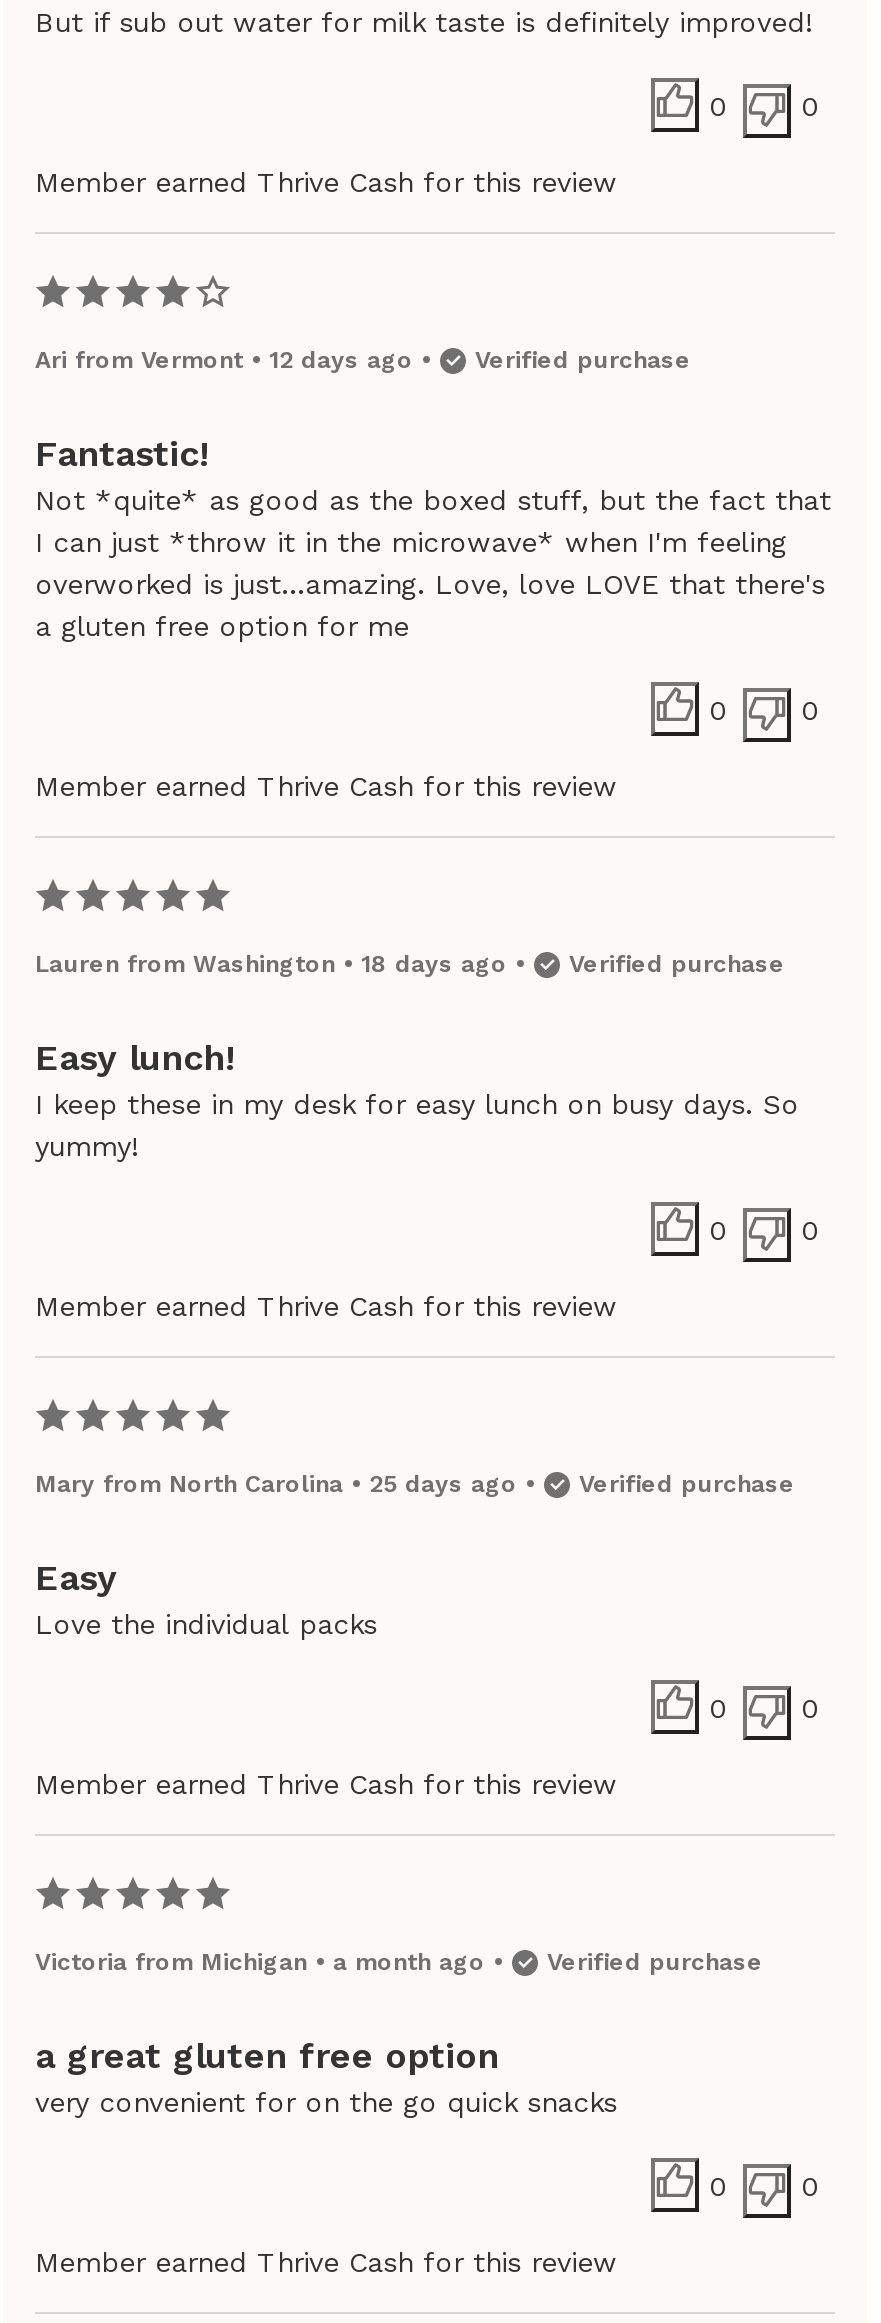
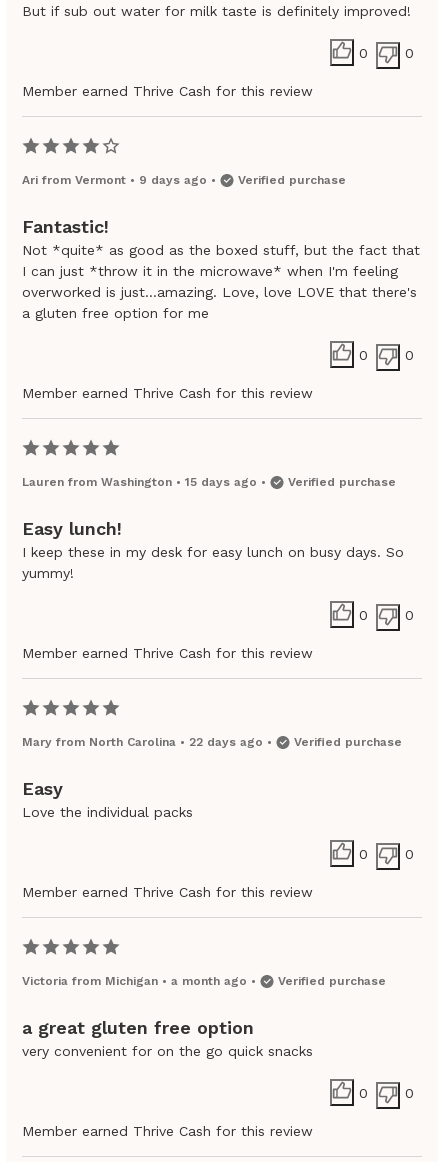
[35,347,431,375] Ari from Vermont • 12 days ago • -> [22,173,216,187] Ari from Vermont • 9 days ago •
[35,951,525,979] Lauren from Washington • 18 days ago • -> [22,475,266,489] Lauren from Washington • 15 days ago •
[35,1471,535,1499] Mary from North Carolina • 25 days ago • -> [22,735,272,749] Mary from North Carolina • 22 days ago •

